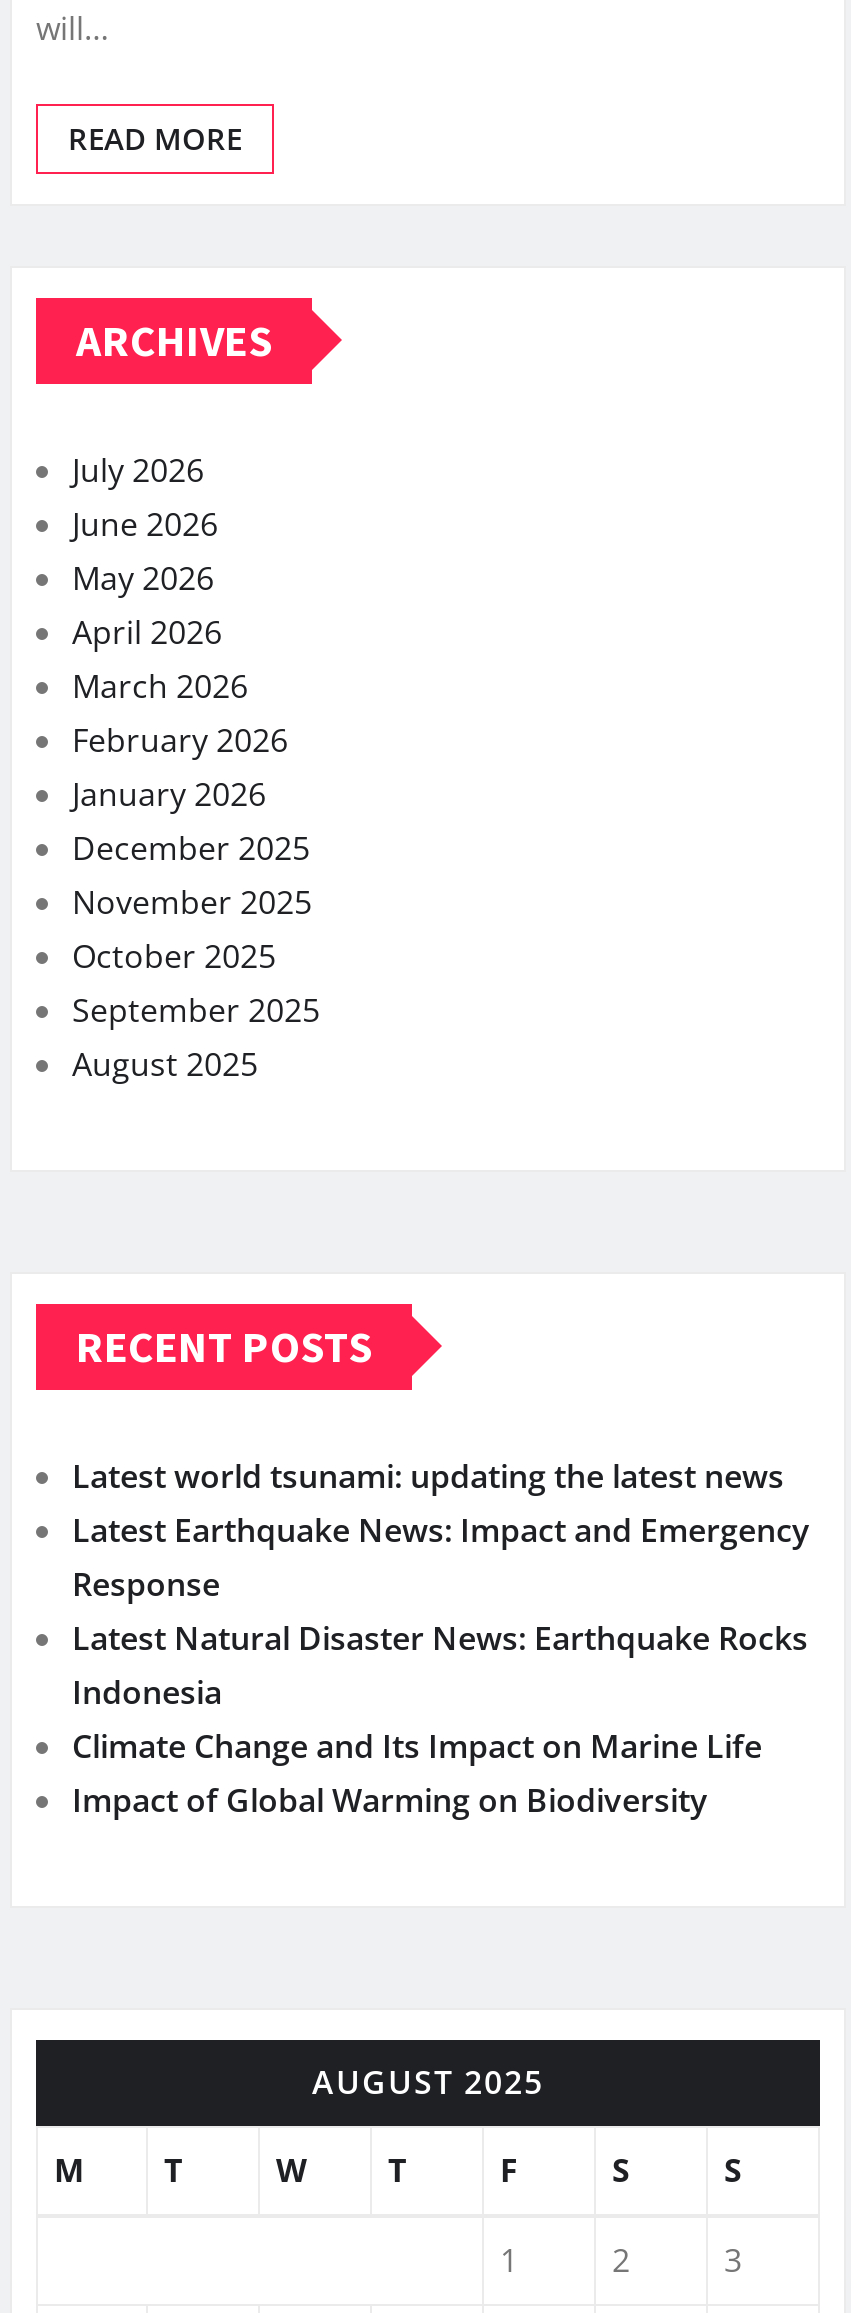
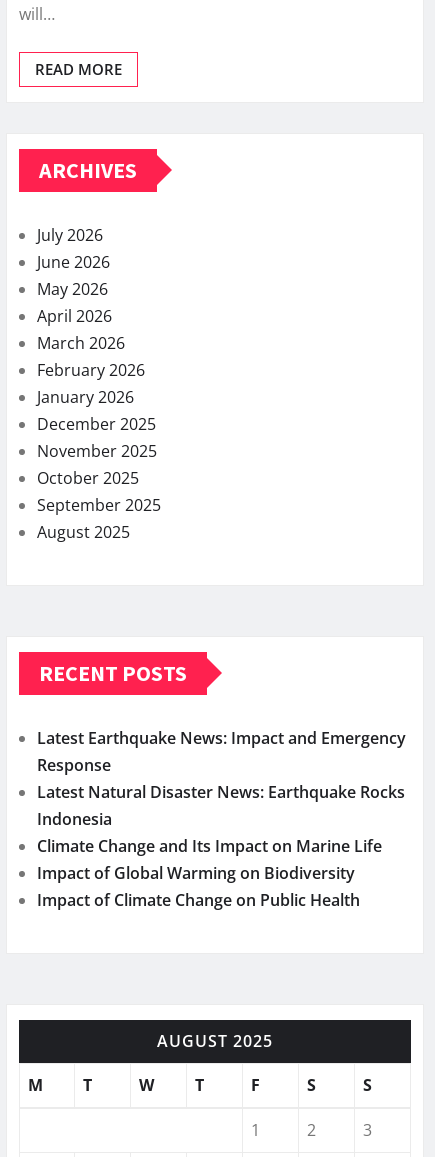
[72,1454,784,1498] Latest world tsunami: updating the latest news -> none
moved [72,1508,810,1822] -> [37,727,406,884]: Latest Earthquake News: Impact and Emergency | Response | Latest Natural Disaster News: Earthquake Rocks | Indonesia | Climate Change and Its Impact on Marine Life | Impact of Global Warming on Biodiversity
none -> [37,889,360,911] Impact of Climate Change on Public Health

